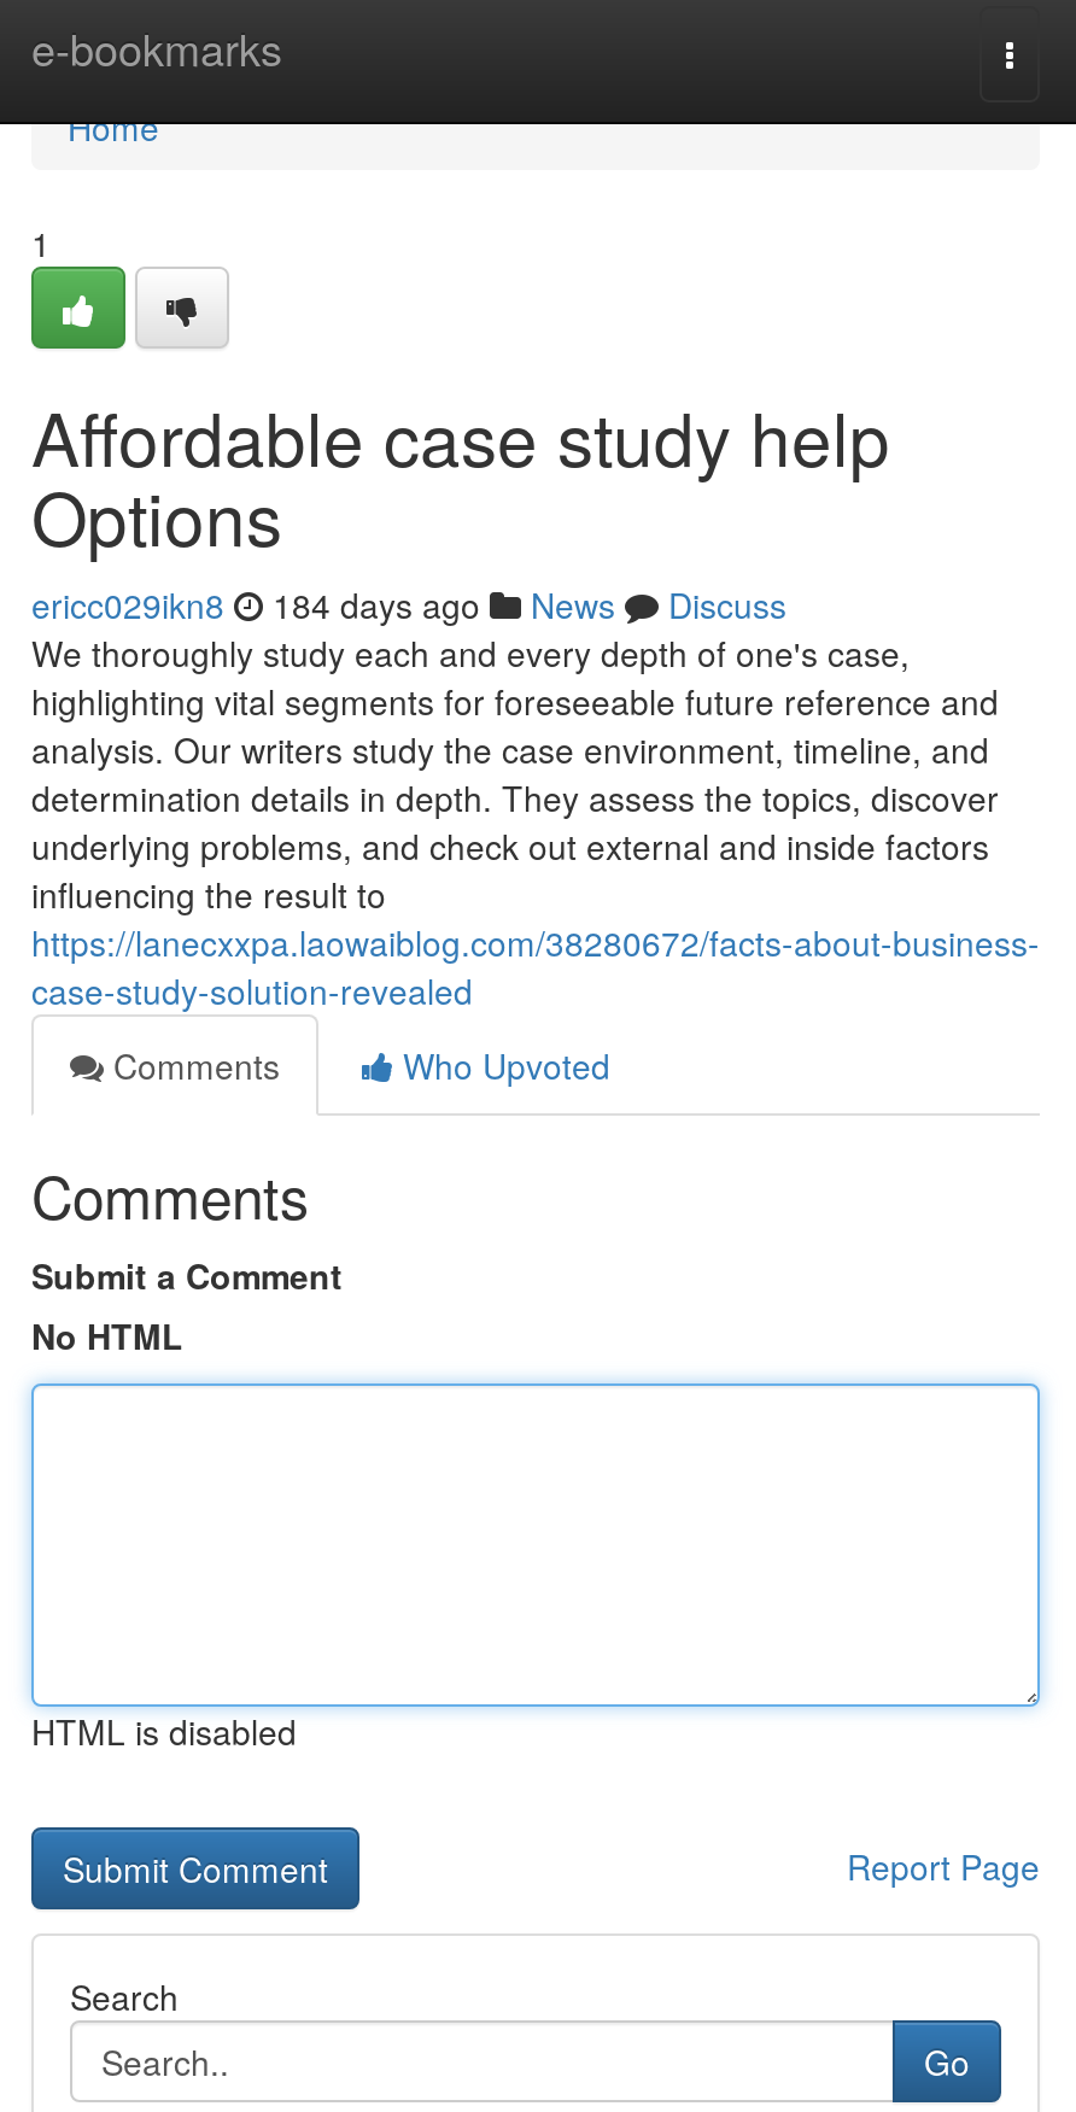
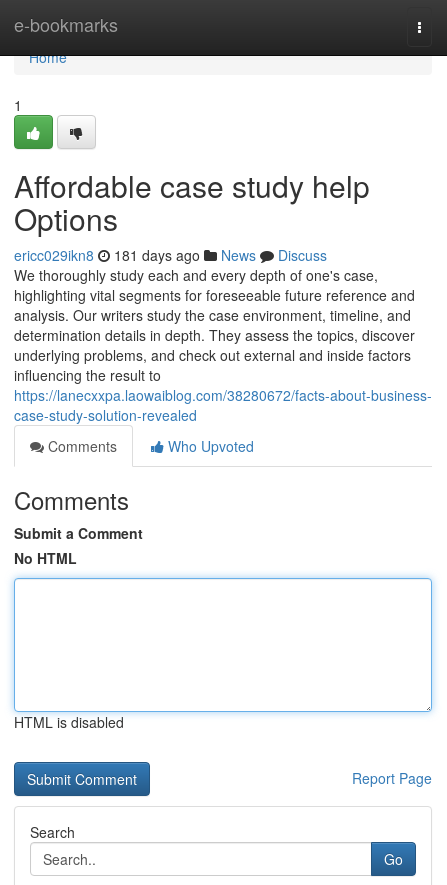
[31,580,786,628] ericc029ikn8 184 days ago News Discuss -> [14,245,327,265] ericc029ikn8 181 days ago News Discuss

